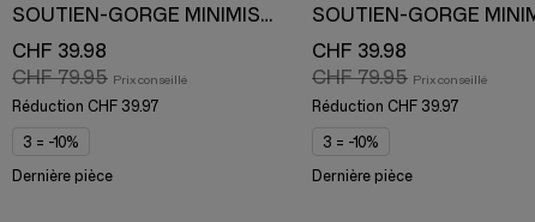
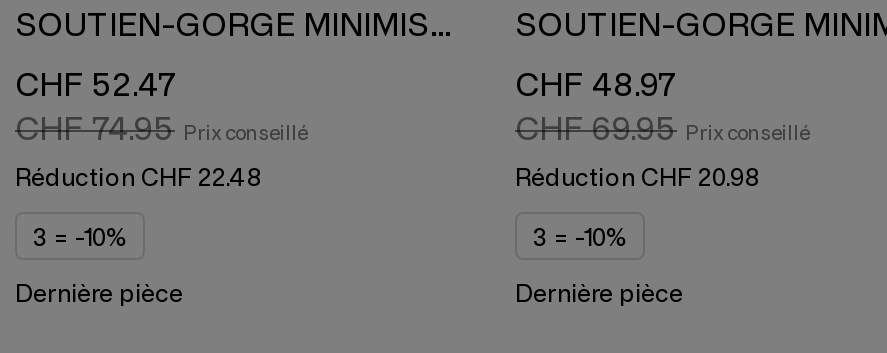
[12,40,107,61] CHF 39.98 -> [15,67,177,101] CHF 52.47
[312,40,408,87] CHF 39.98 | CHF 79.95 -> [515,67,677,145] CHF 48.97 | CHF 69.95
[12,67,108,87] CHF 79.95 -> [15,111,175,145] CHF 74.95
[12,98,160,115] Réduction CHF 39.97 -> [15,163,263,191] Réduction CHF 22.48
[312,98,459,115] Réduction CHF 39.97 -> [515,163,761,191] Réduction CHF 20.98

